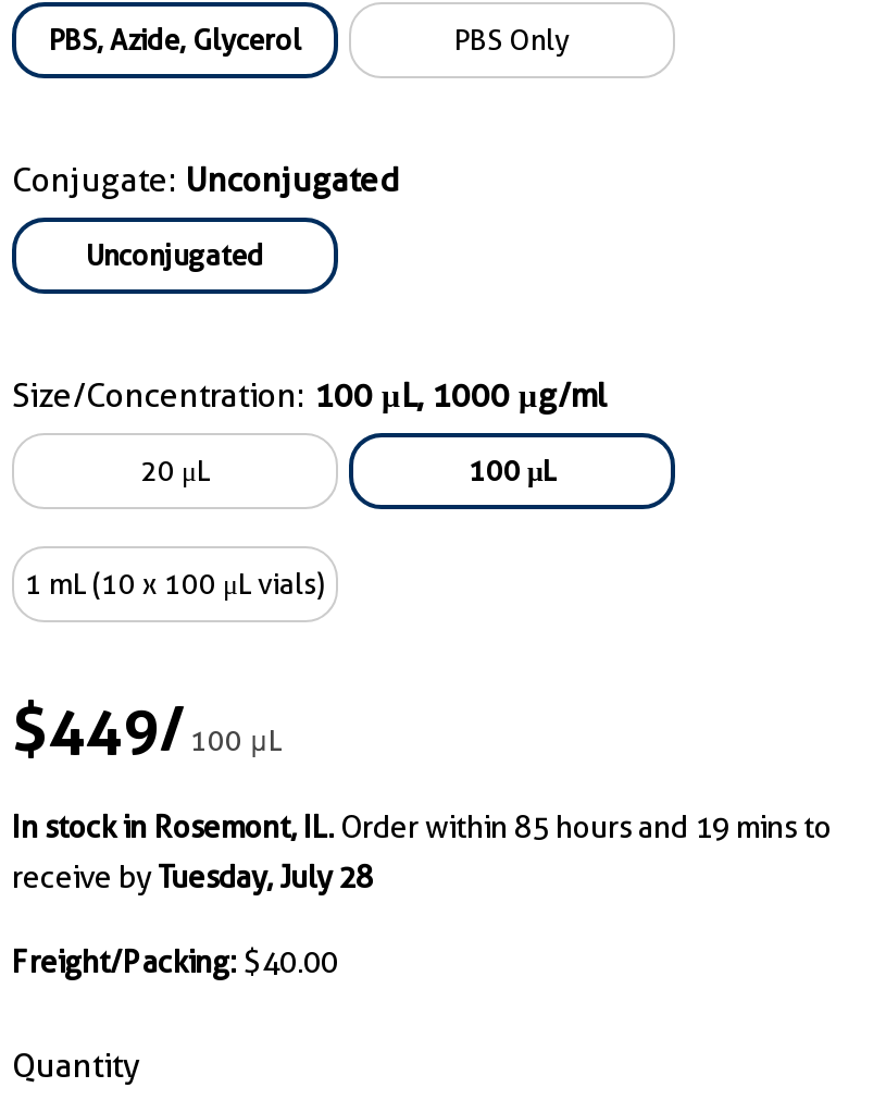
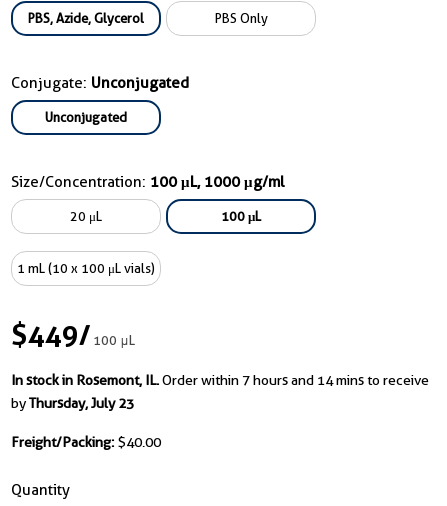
[12,809,832,894] In stock in Rosemont, IL. Order within 85 hours and 19 mins to | receive by Tuesday, July 28 -> [11,372,429,411] In stock in Rosemont, IL. Order within 7 hours and 14 mins to receive | by Thursday, July 23

